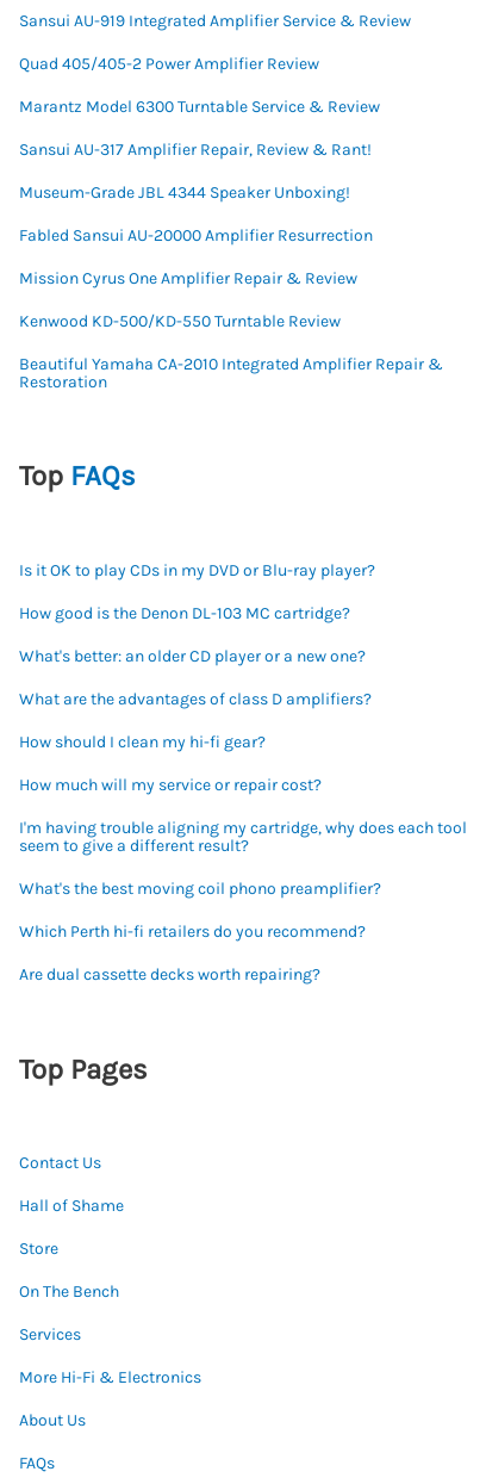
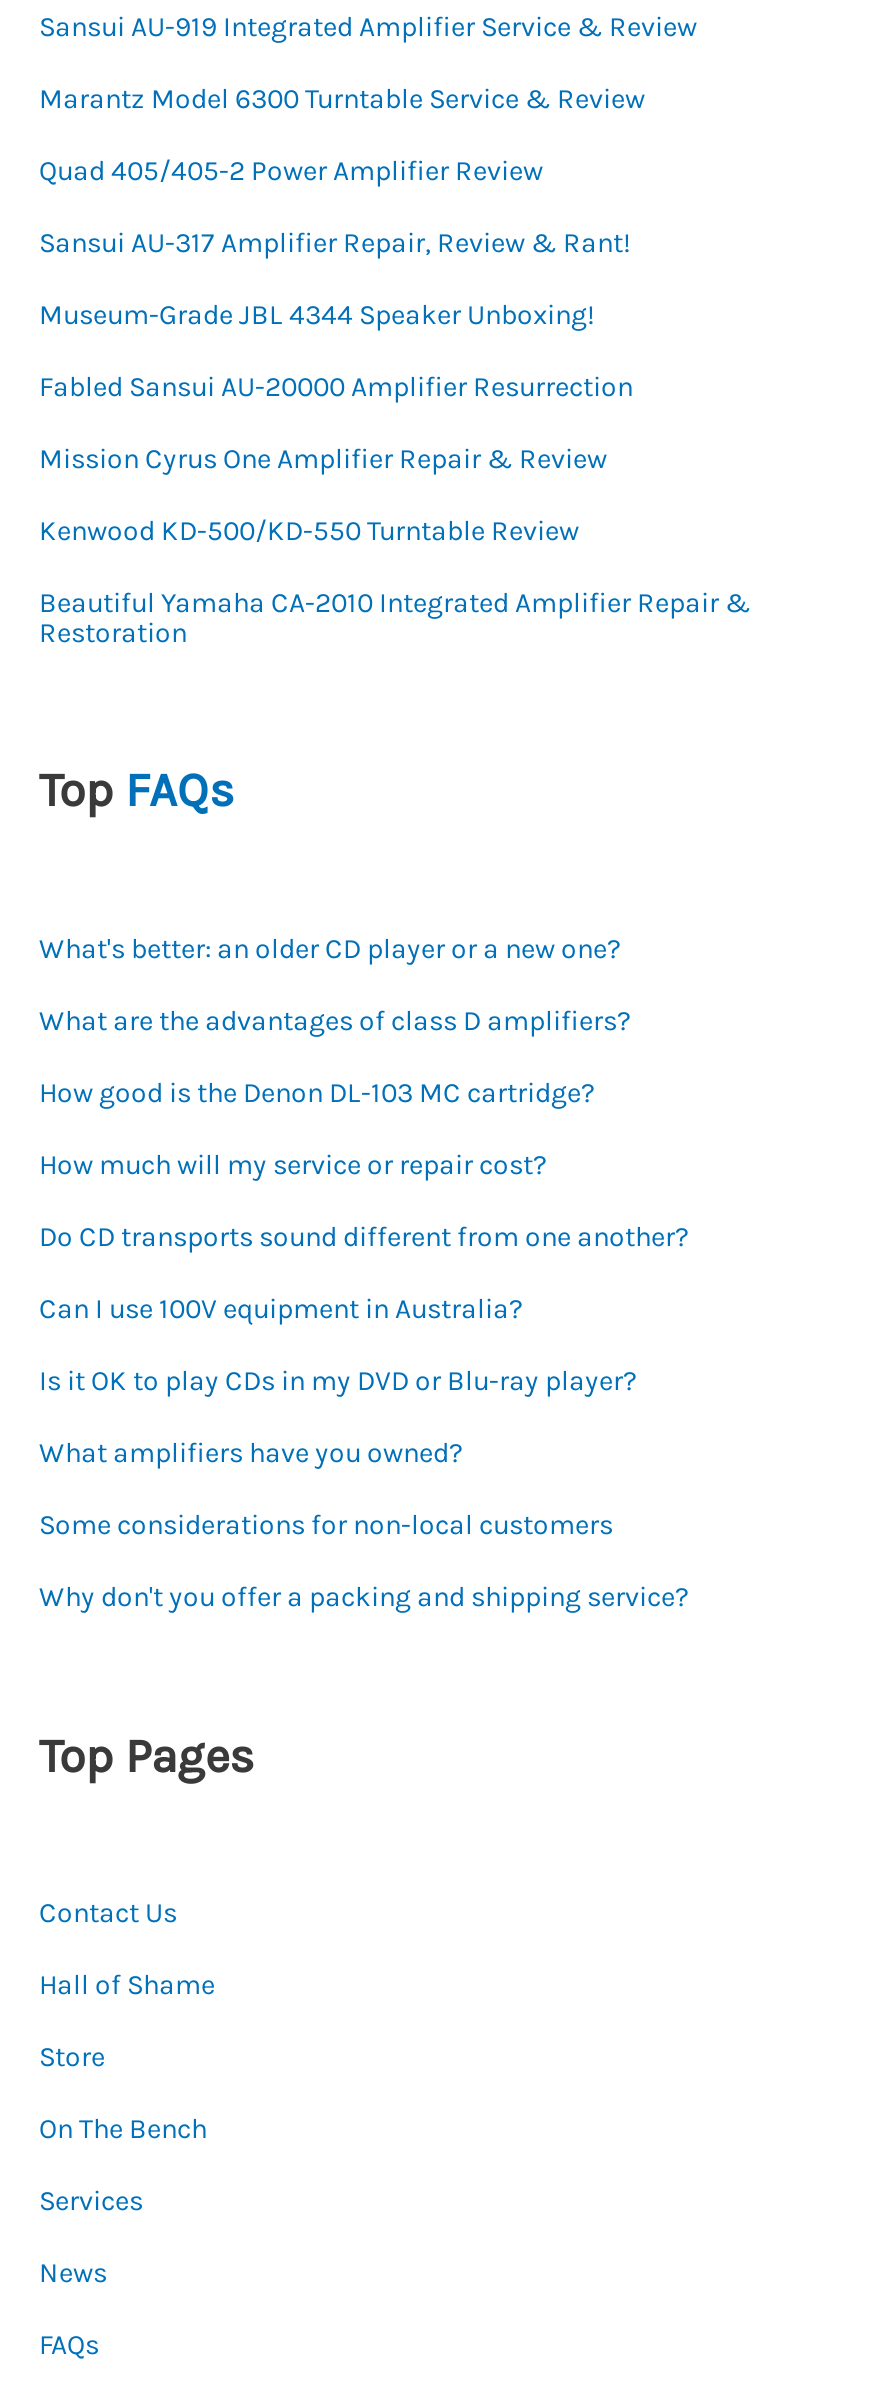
moved [19,54,319,74] -> [39,154,543,188]: Quad 405/405-2 Power Amplifier Review
moved [19,96,380,117] -> [39,82,645,116]: Marantz Model 6300 Turntable Service & Review
moved [19,560,375,581] -> [39,1364,637,1398]: Is it OK to play CDs in my DVD or Blu-ray player?
moved [19,603,350,624] -> [39,1076,595,1110]: How good is the Denon DL-103 MC cartridge?
moved [19,646,372,709] -> [39,932,631,1038]: What's better: an older CD player or a new one? | What are the advantages of class D amplifiers?
[19,732,266,752] How should I clean my hi-fi gear? -> none
moved [19,775,322,795] -> [39,1148,547,1182]: How much will my service or repair cost?
[19,818,467,985] I'm having trouble aligning my cartridge, why does each tool | seem to give a different result? | What's the best moving coil phono preamplifier? | Which Perth hi-fi retailers do you recommend? | Are dual cassette decks worth repairing? -> [39,1220,689,1614] Do CD transports sound different from one another? | Can I use 100V equipment in Australia? | What amplifiers have you owned? | Some considerations for non-local customers | Why don't you offer a packing and shipping service?
[19,1367,201,1431] More Hi-Fi & Electronics | About Us -> [39,2256,107,2290] News

